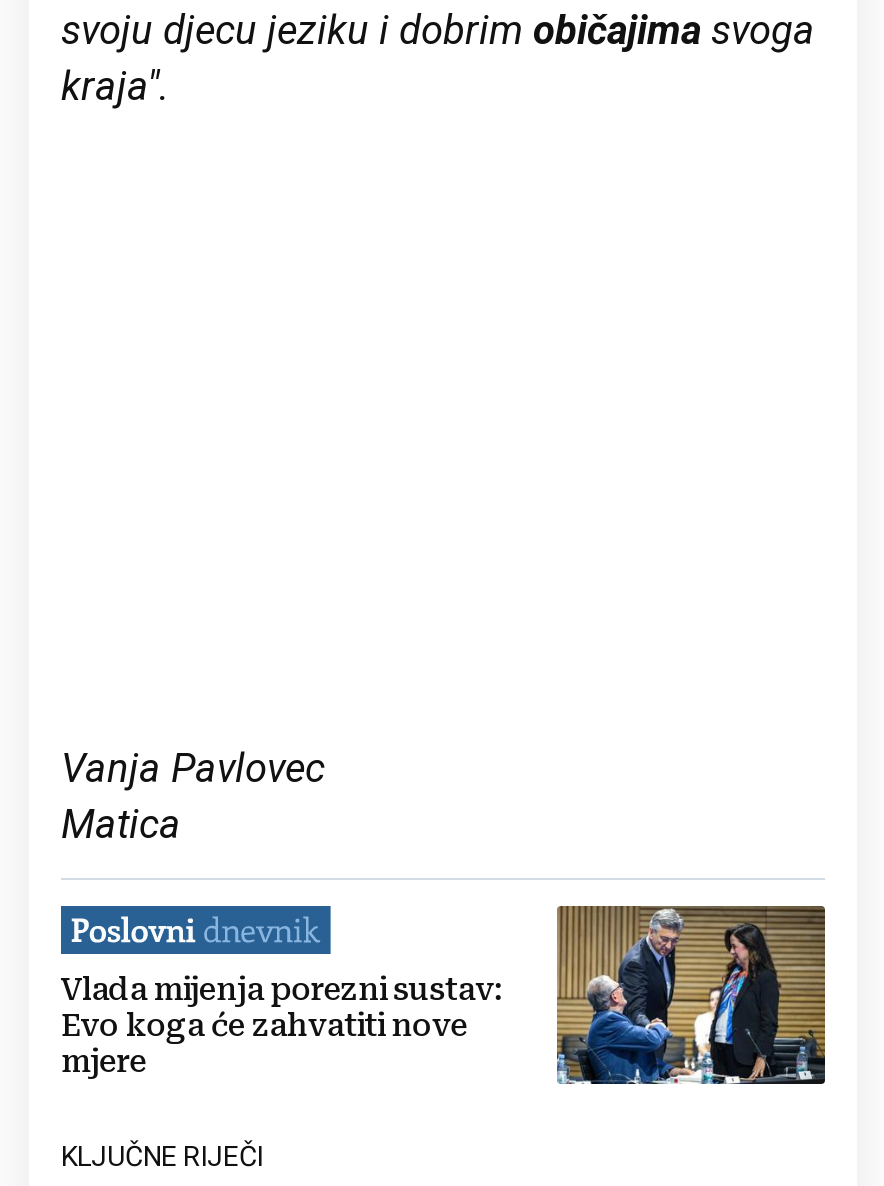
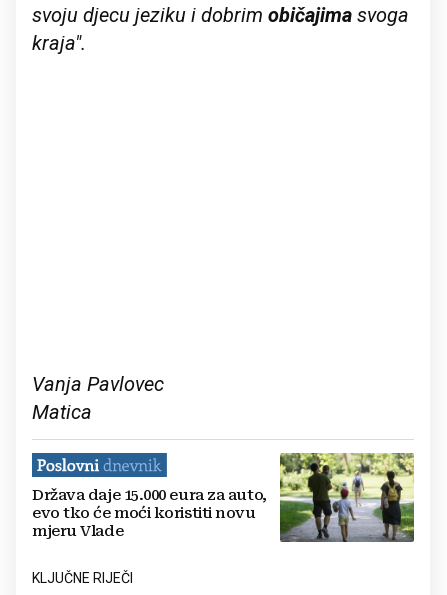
[61,904,827,1084] [image] | Vlada mijenja porezni sustav: | Evo koga će zahvatiti nove | mjere -> [32,452,415,543] [image] | Država daje 15.000 eura za auto, | evo tko će moći koristiti novu | mjeru Vlade

